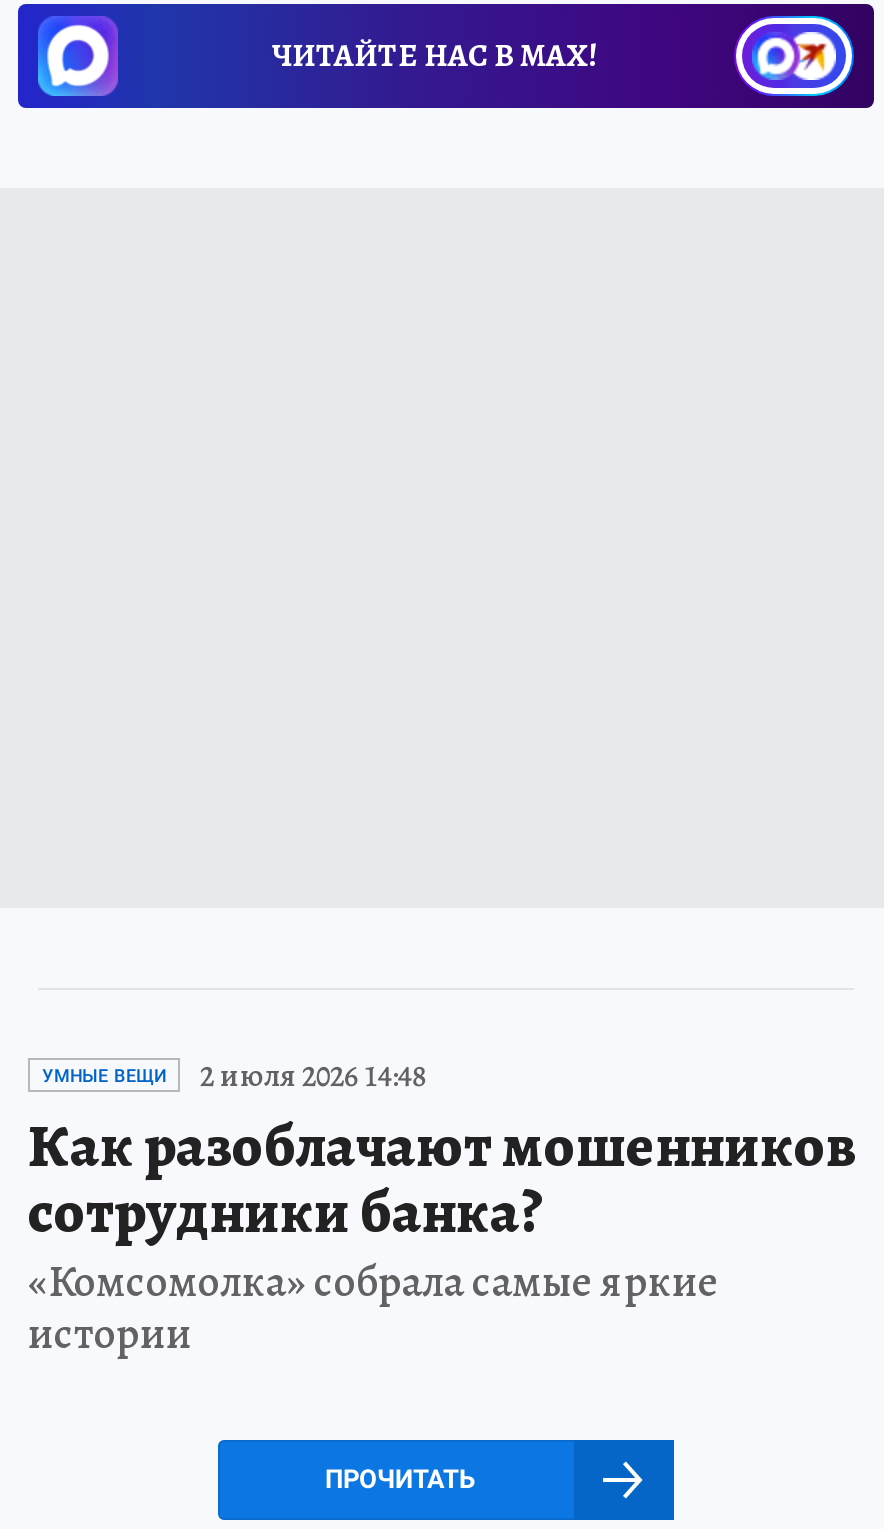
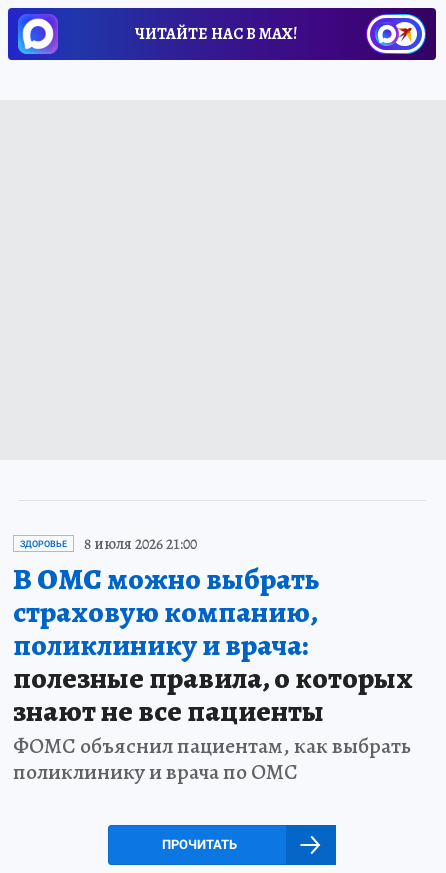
[28,1053,858,1363] УМНЫЕ ВЕЩИ | 2 июля 2026 14:48 | Как разоблачают мошенников | сотрудники банка? | «Комсомолка» собрала самые яркие | истории -> [13,533,413,787] ЗДОРОВЬЕ | 8 июля 2026 21:00 | В ОМС можно выбрать | страховую компанию, | поликлинику и врача: | полезные правила, о которых | знают не все пациенты | ФОМС объяснил пациентам, как выбрать | поликлинику и врача по ОМС

